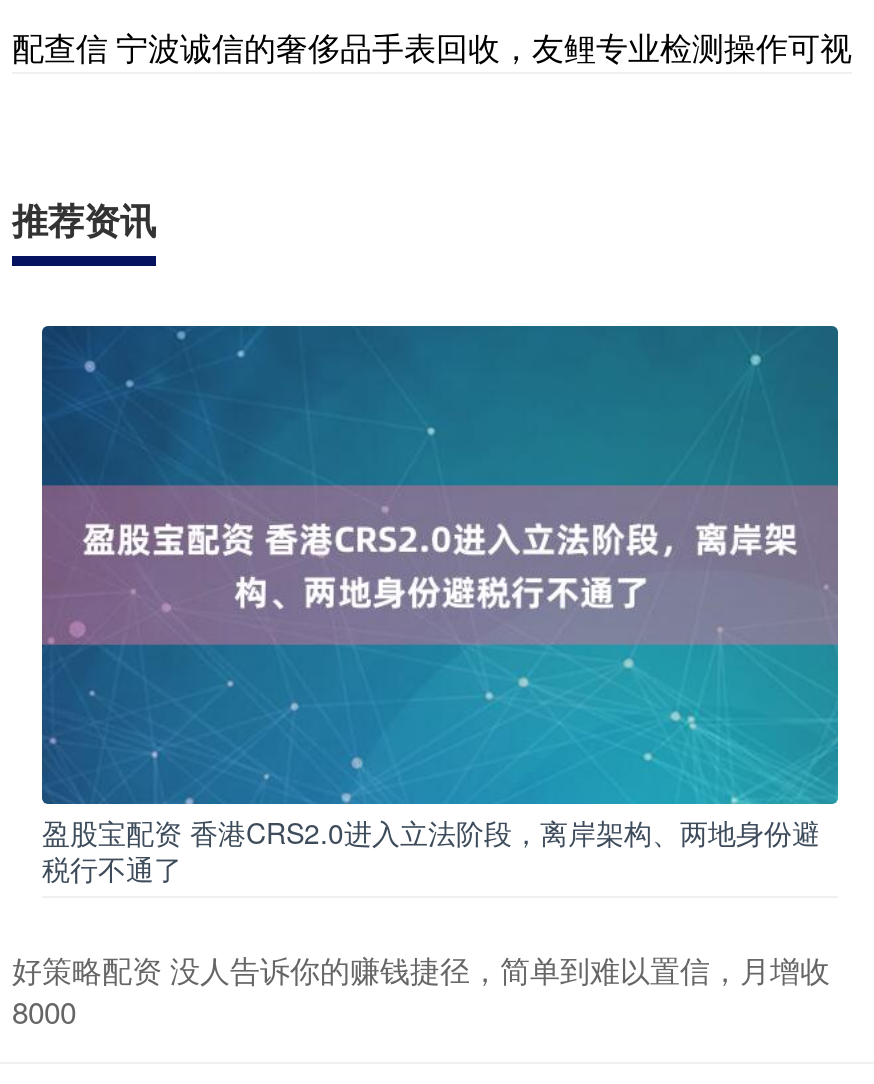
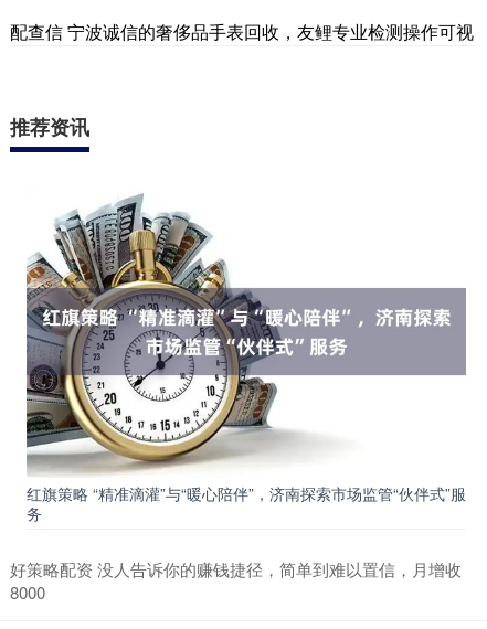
[40,323,840,888] [image] | 盈股宝配资 香港CRS2.0进入立法阶段，离岸架构、两地身份避 | 税行不通了 -> [25,193,466,525] [image] | 红旗策略 “精准滴灌”与“暖心陪伴”，济南探索市场监管“伙伴式”服 | 务

